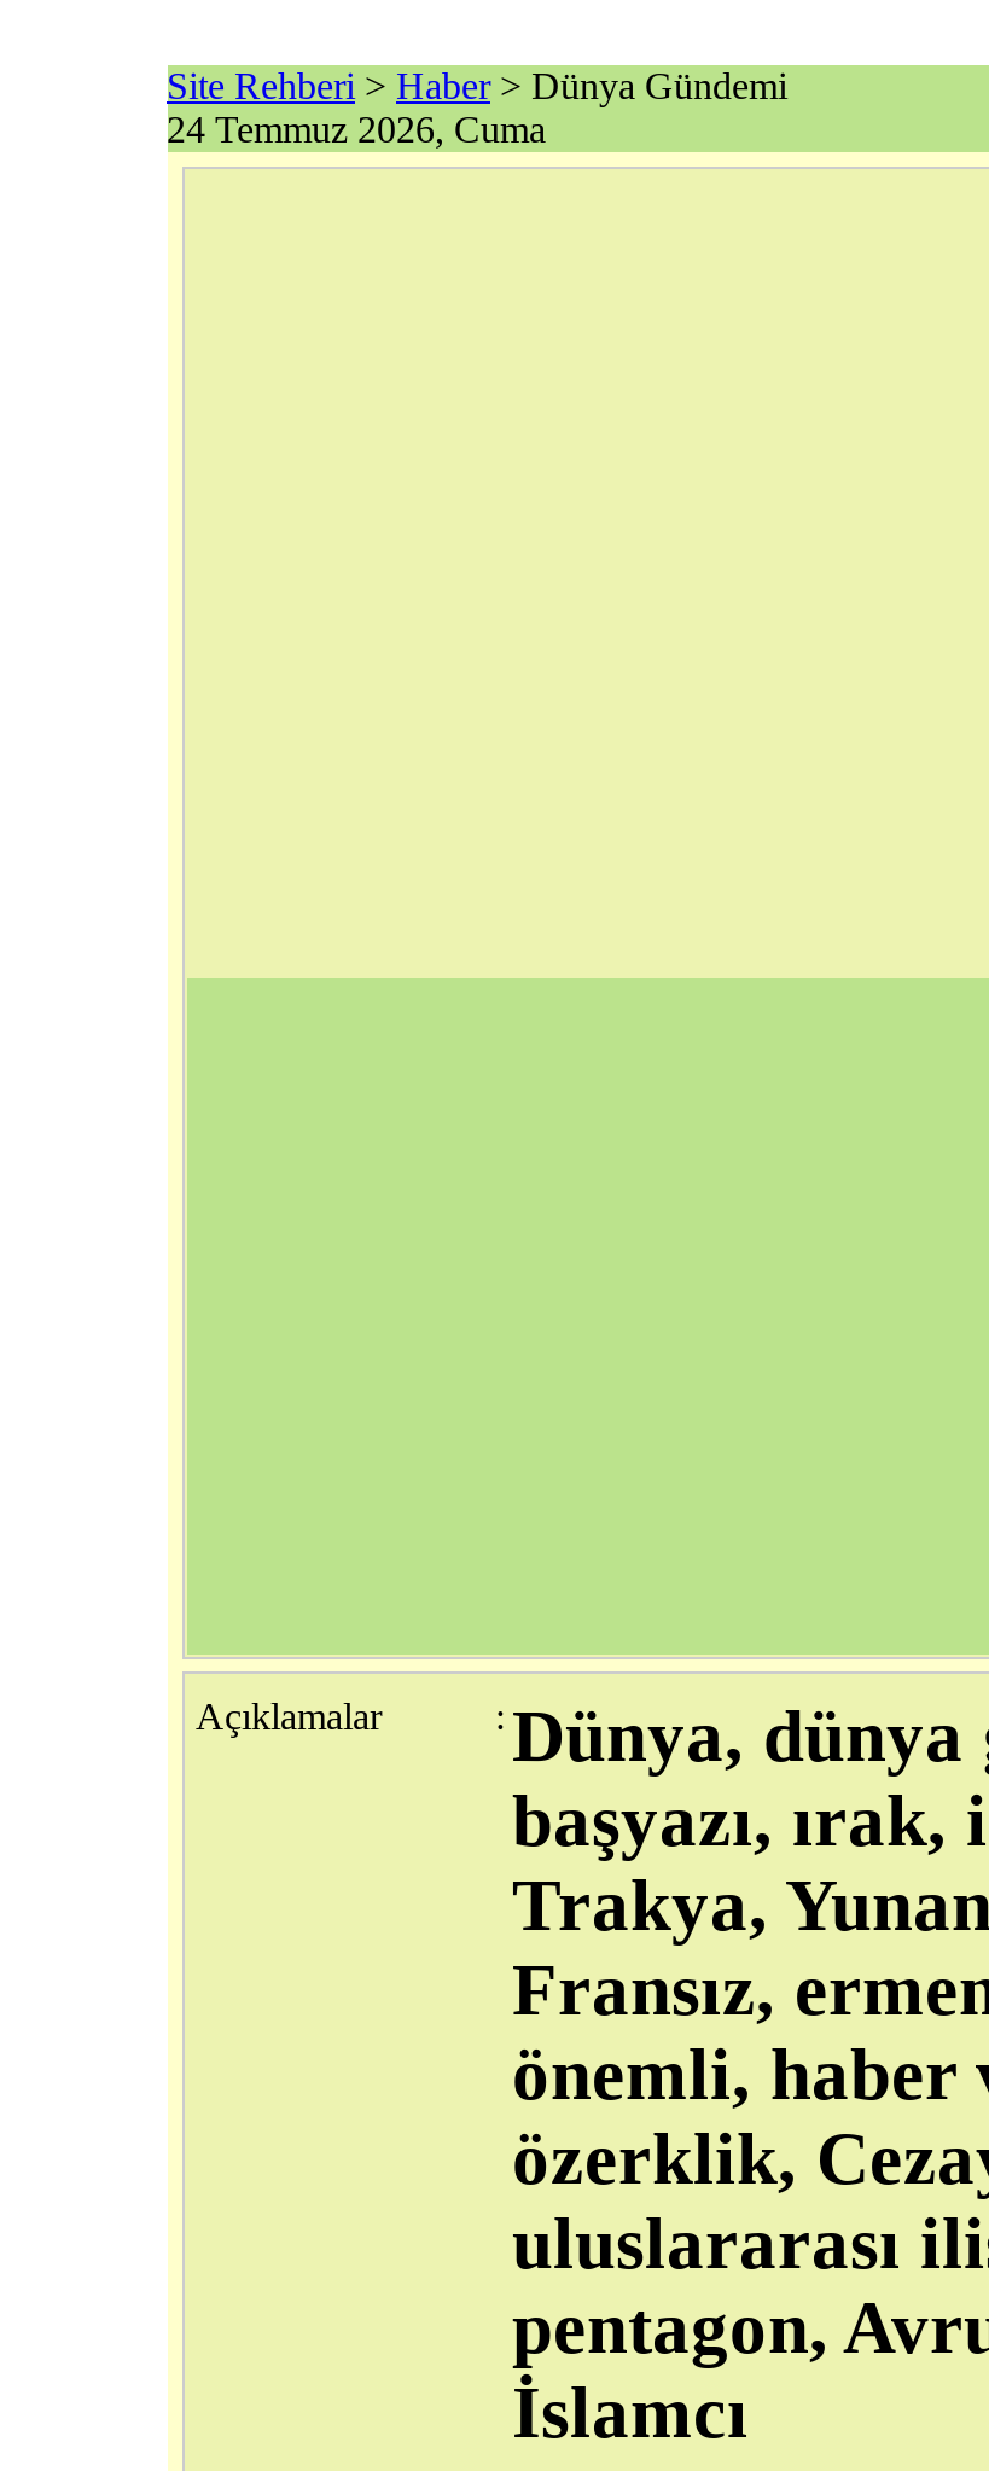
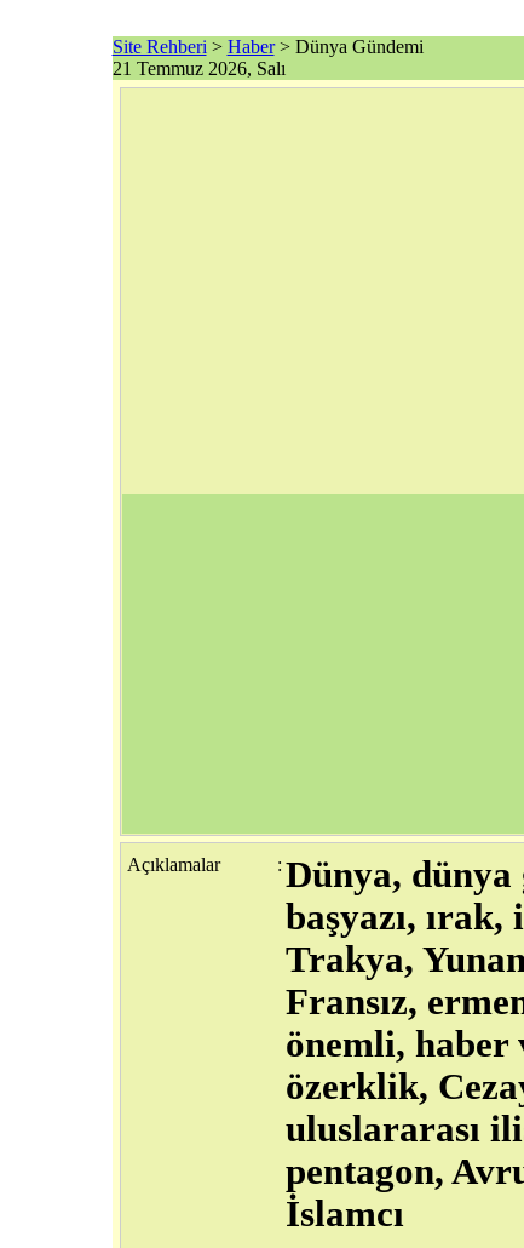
[167,109,546,150] 24 Temmuz 2026, Cuma -> [112,58,285,79] 21 Temmuz 2026, Salı

